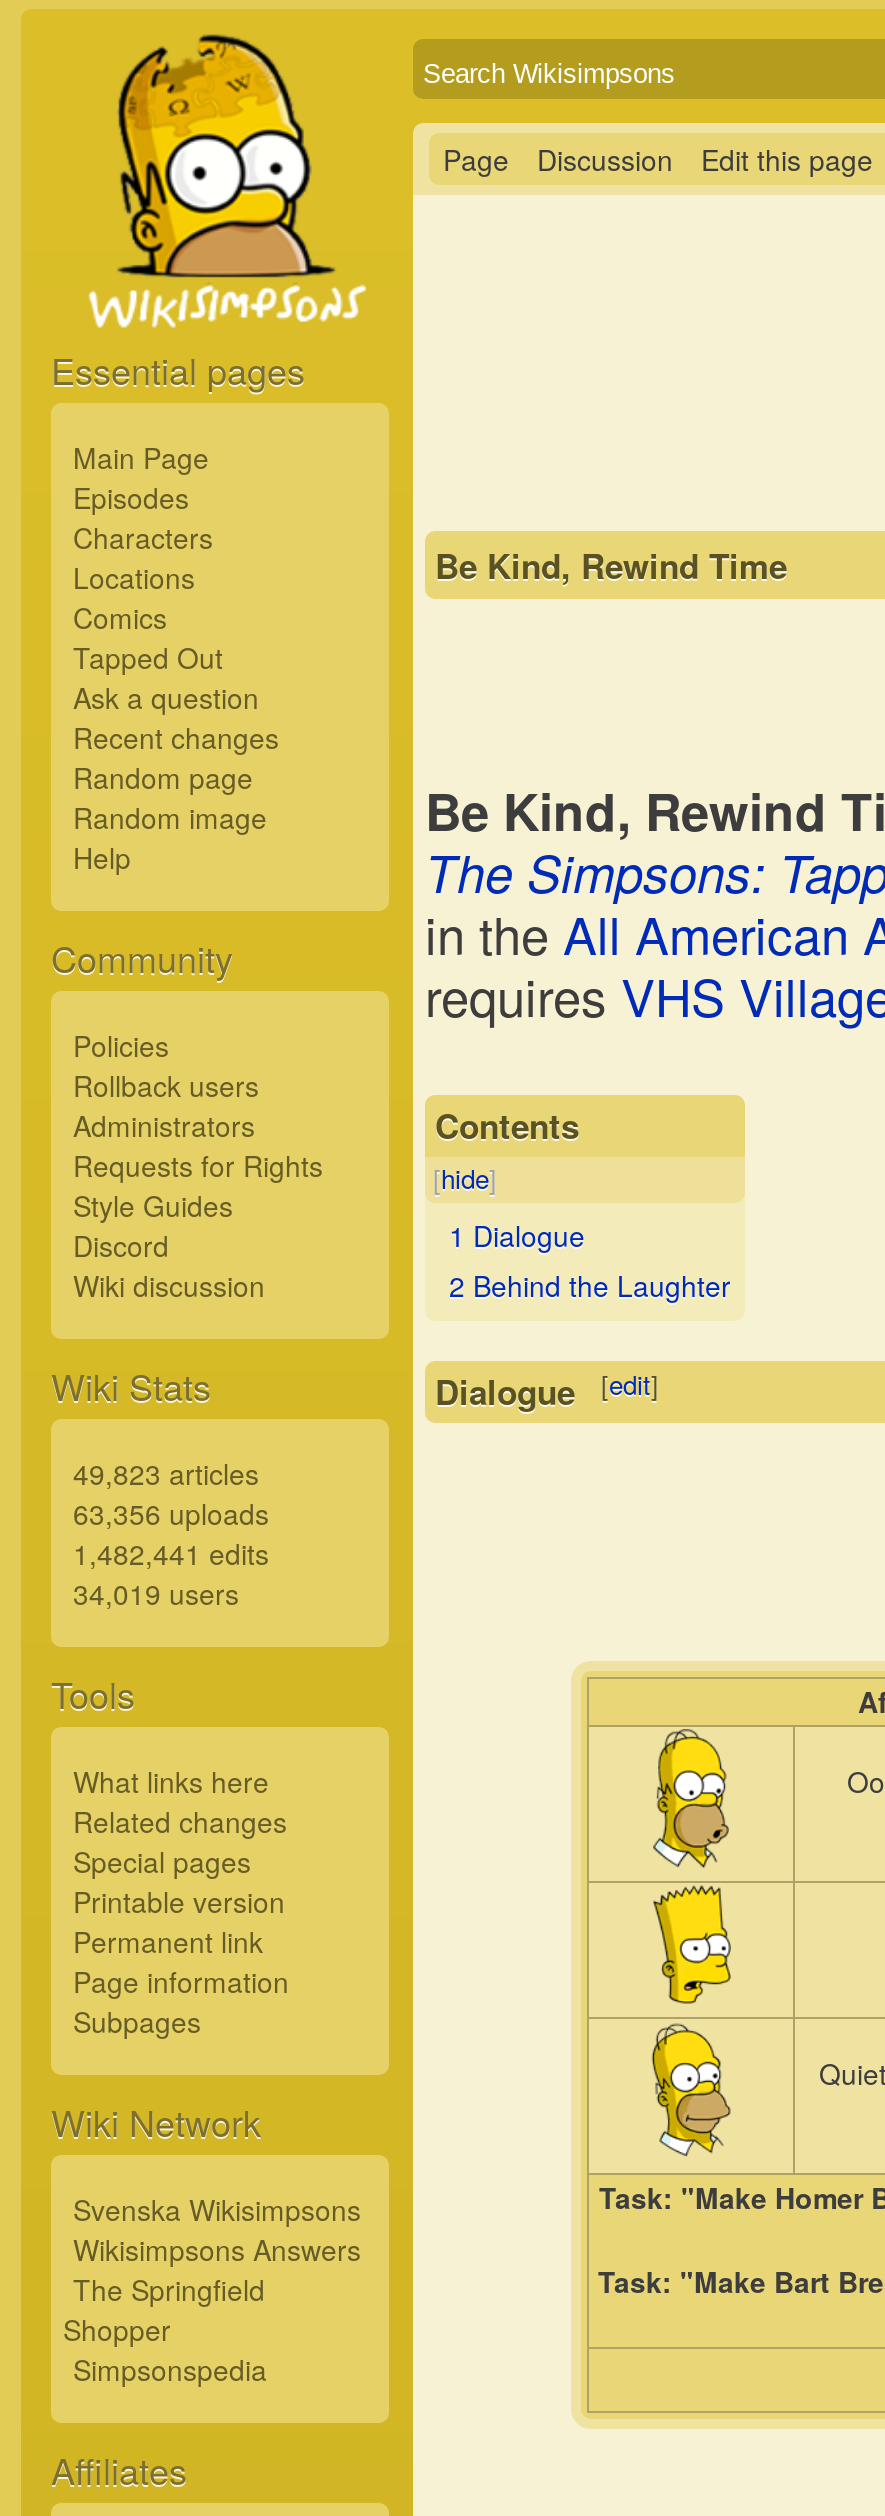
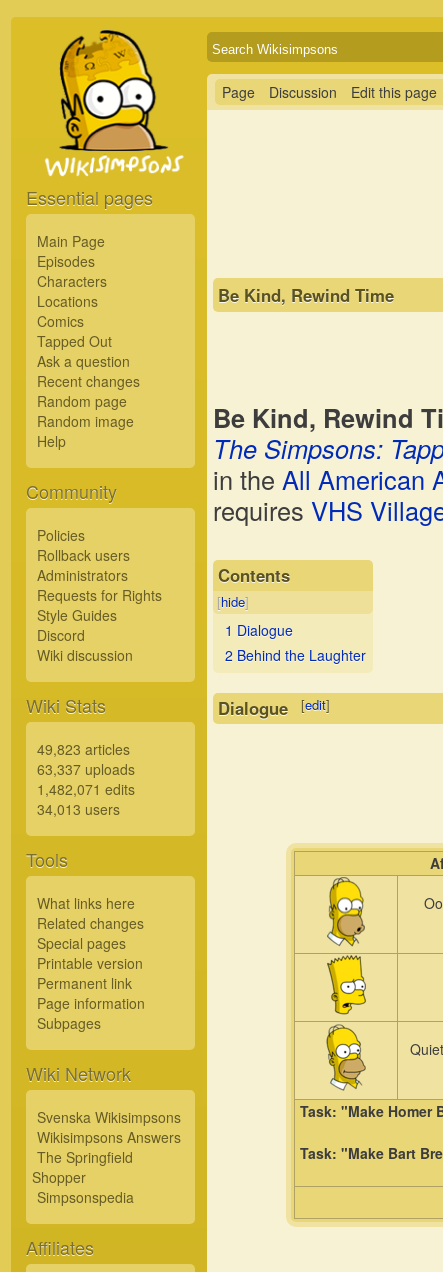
[73,1493,269,1533] 63,356 uploads -> [37,759,135,779] 63,337 uploads
[73,1533,269,1573] 1,482,441 edits -> [37,779,135,799] 1,482,071 edits
[73,1573,239,1613] 34,019 users -> [37,799,120,819] 34,013 users

